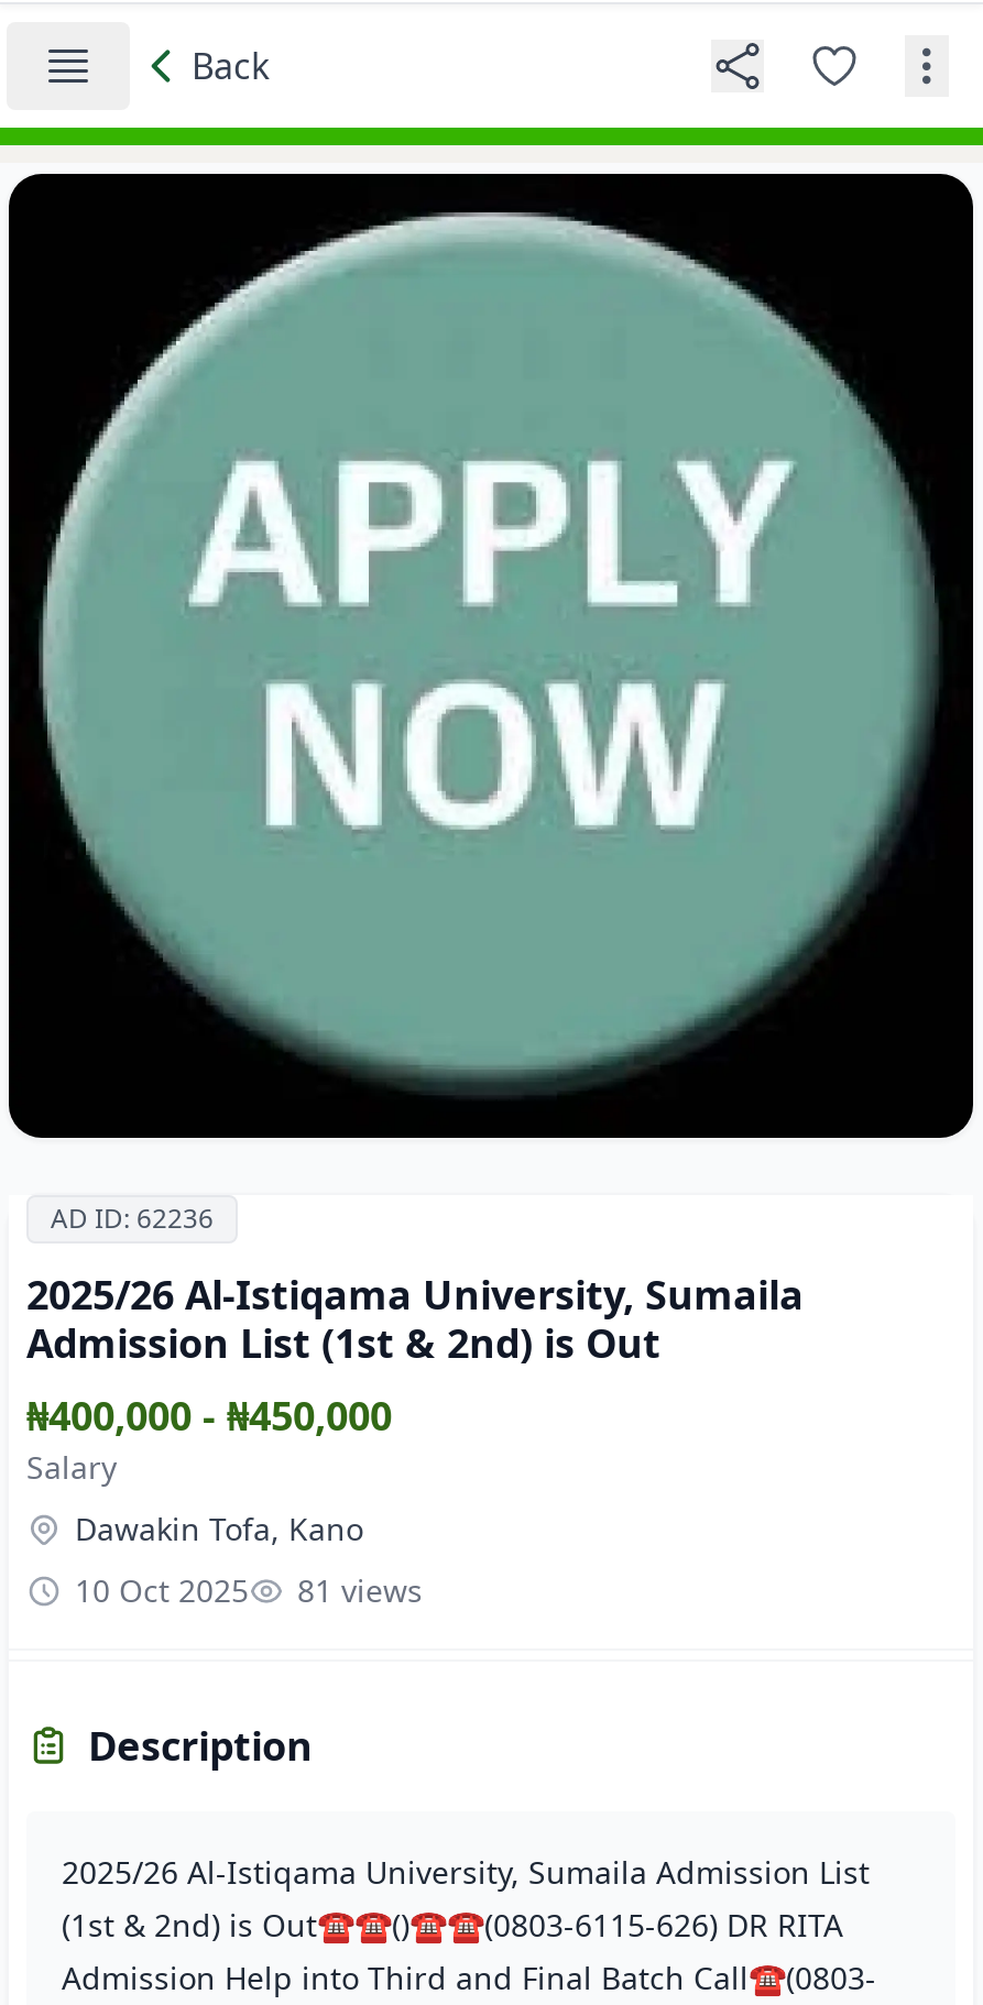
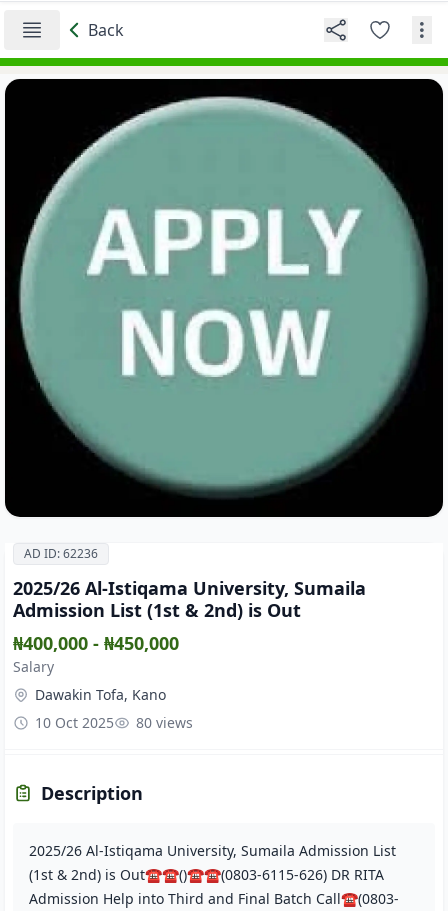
[75,1569,423,1611] 10 Oct 2025 81 views -> [35,713,193,732] 10 Oct 2025 80 views

